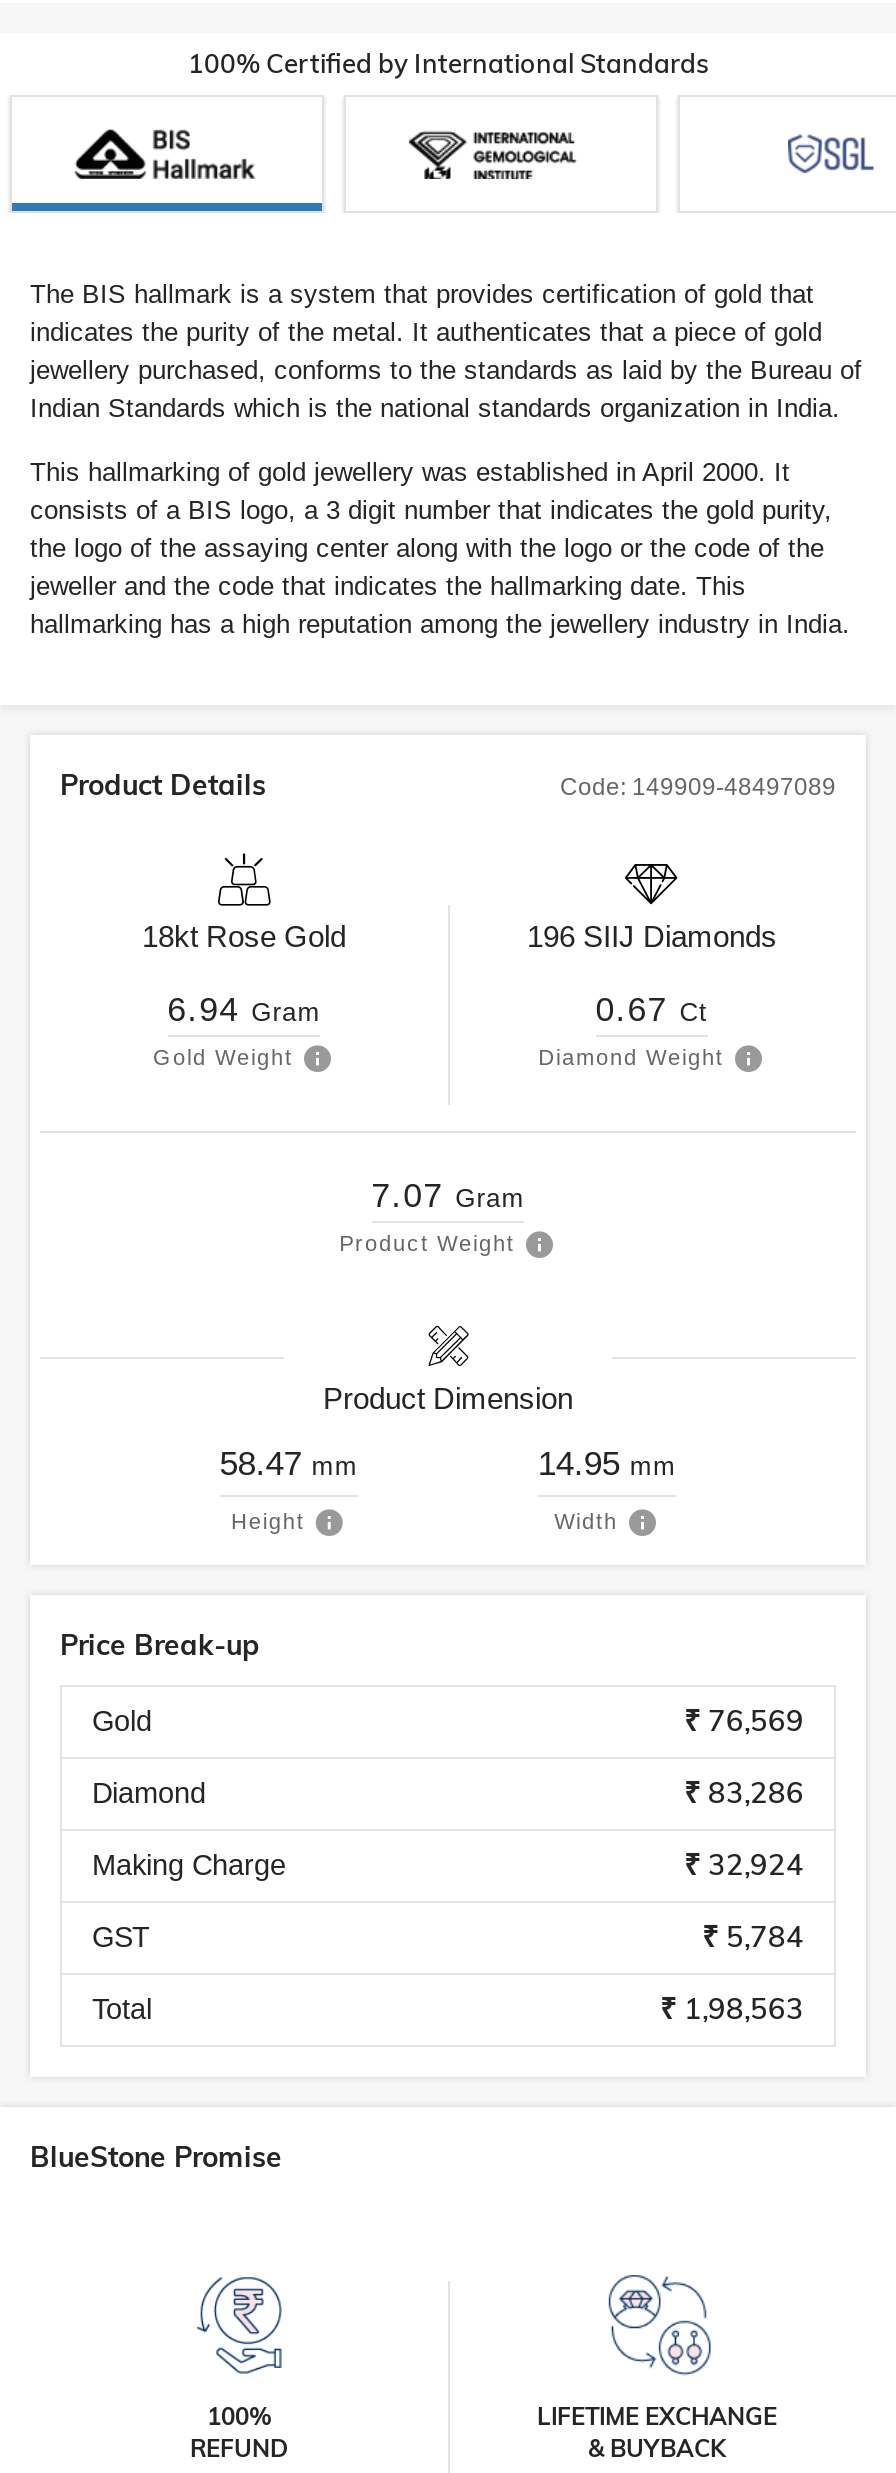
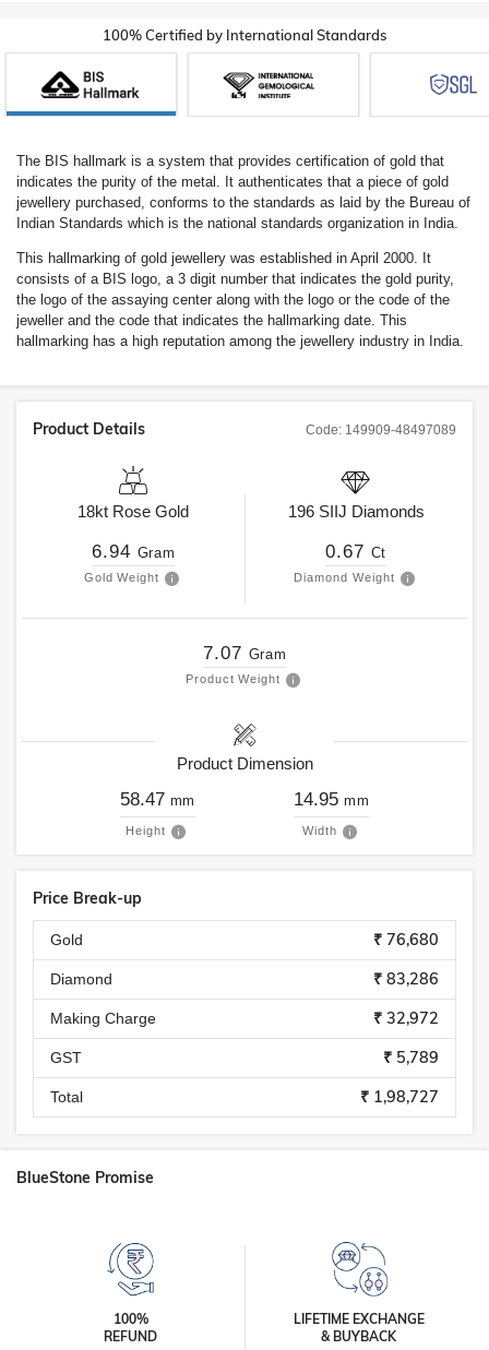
[684,1703,804,1739] ₹ 76,569 -> [373,930,439,949] ₹ 76,680
[684,1847,804,1883] ₹ 32,924 -> [373,1008,439,1028] ₹ 32,972
[702,1919,804,1955] ₹ 5,784 -> [383,1048,439,1067] ₹ 5,789
[660,1991,804,2027] ₹ 1,98,563 -> [360,1087,439,1107] ₹ 1,98,727

